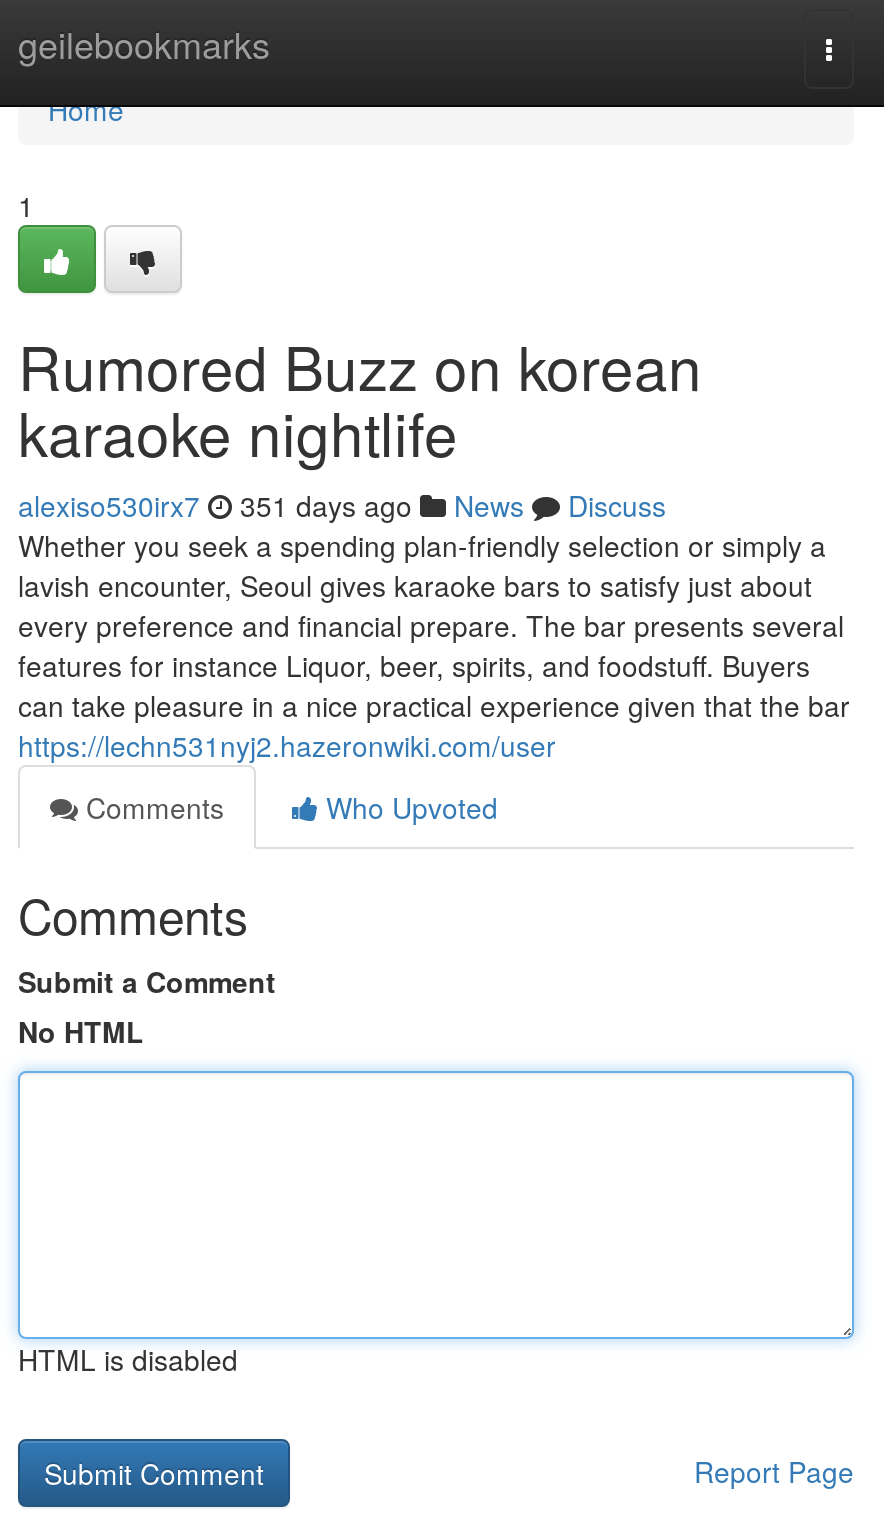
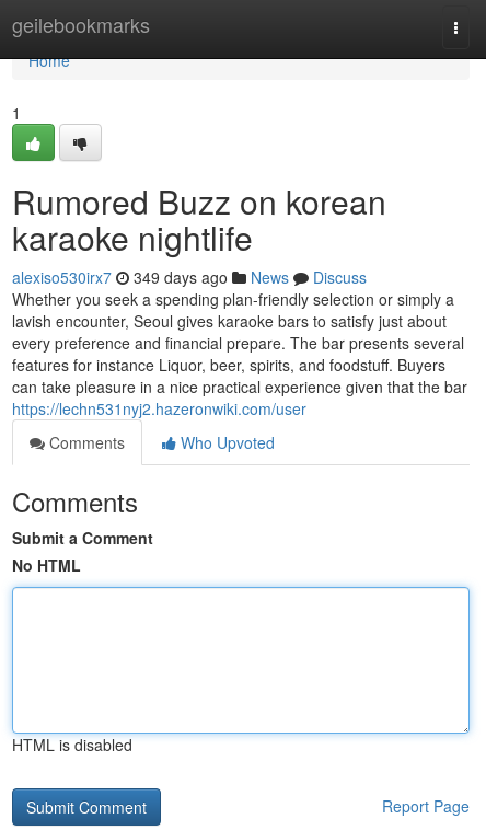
[18,485,666,525] alexiso530irx7 351 days ago News Discuss -> [12,266,367,288] alexiso530irx7 349 days ago News Discuss

